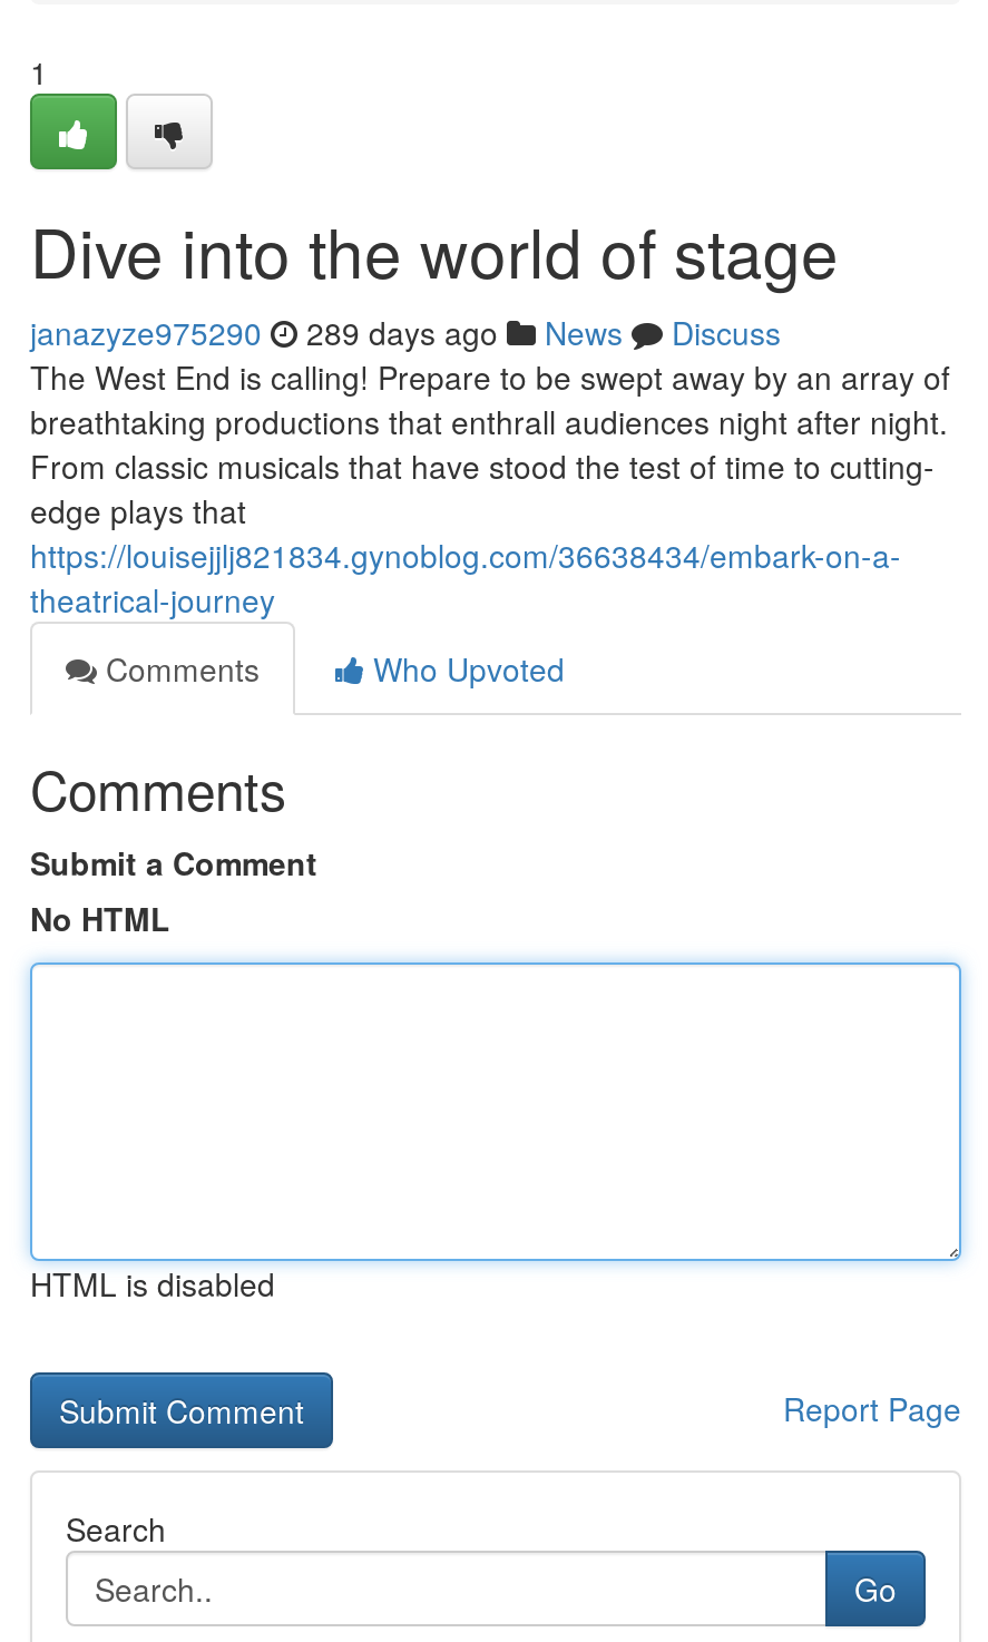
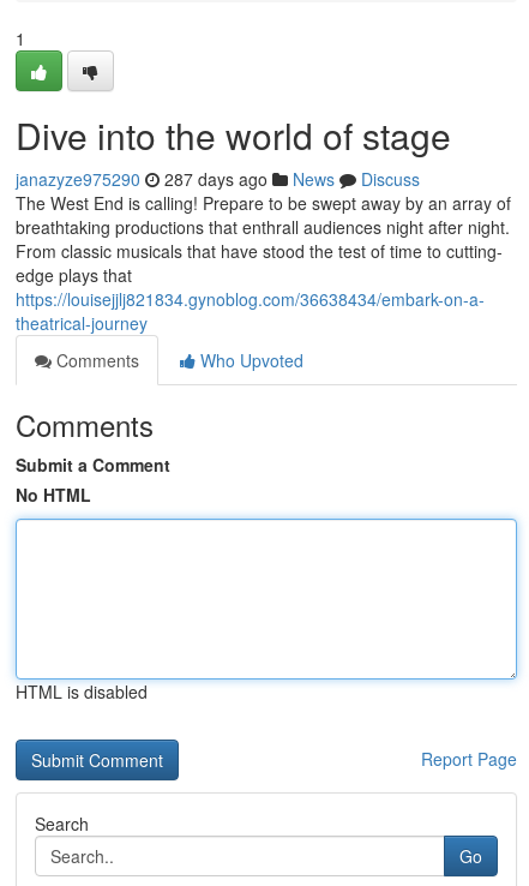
[30,310,781,354] janazyze975290 289 days ago News Discuss -> [16,167,420,191] janazyze975290 287 days ago News Discuss

